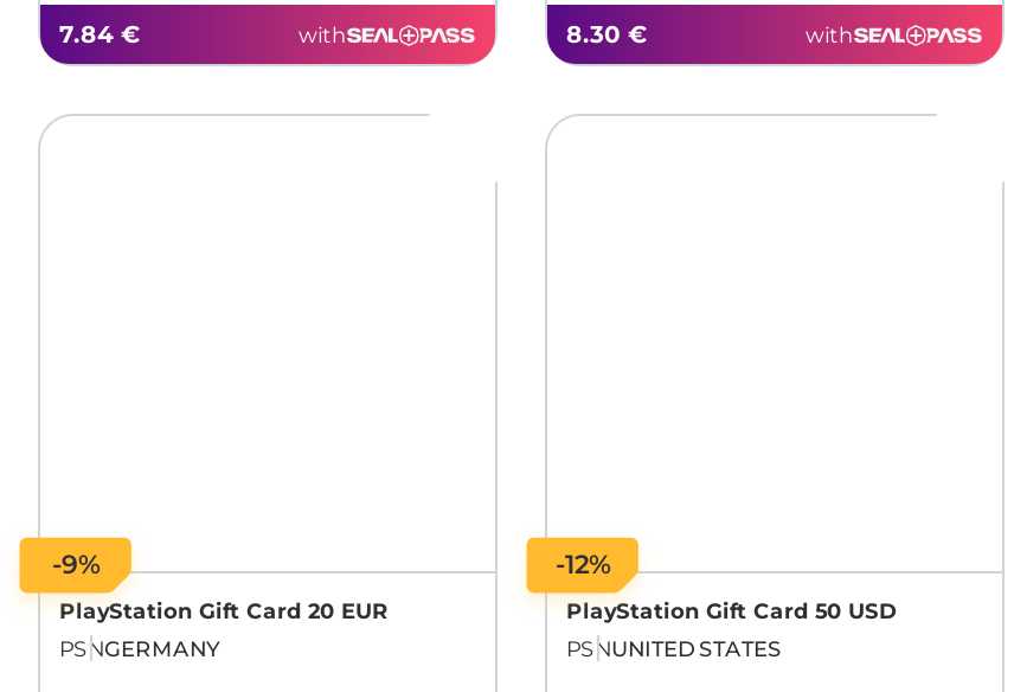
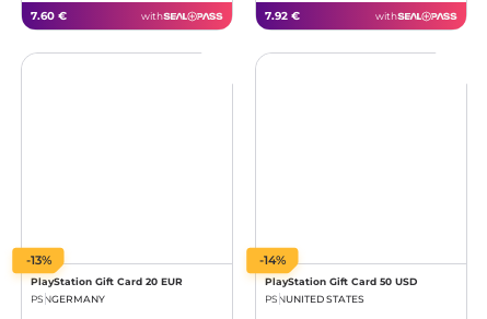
[59,20,140,51] 7.84 € -> [31,9,67,23] 7.60 €
[566,20,647,51] 8.30 € -> [265,9,300,23] 7.92 €
[52,548,100,582] -9% -> [26,253,51,268] -13%
[556,548,610,582] -12% -> [259,253,286,268] -14%

